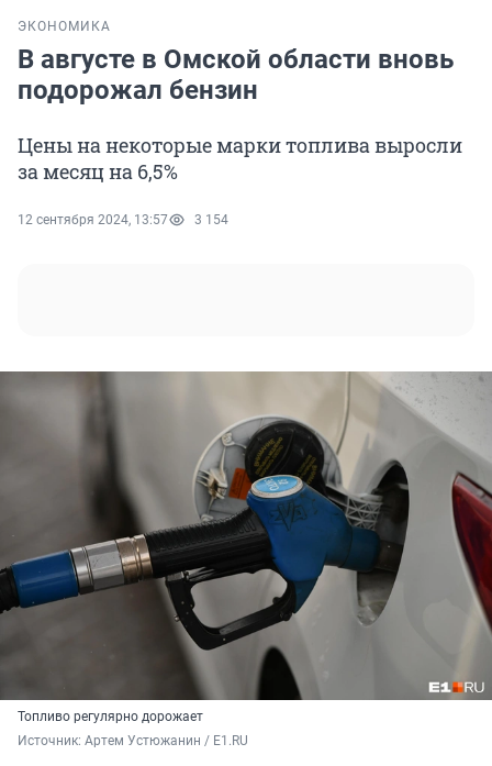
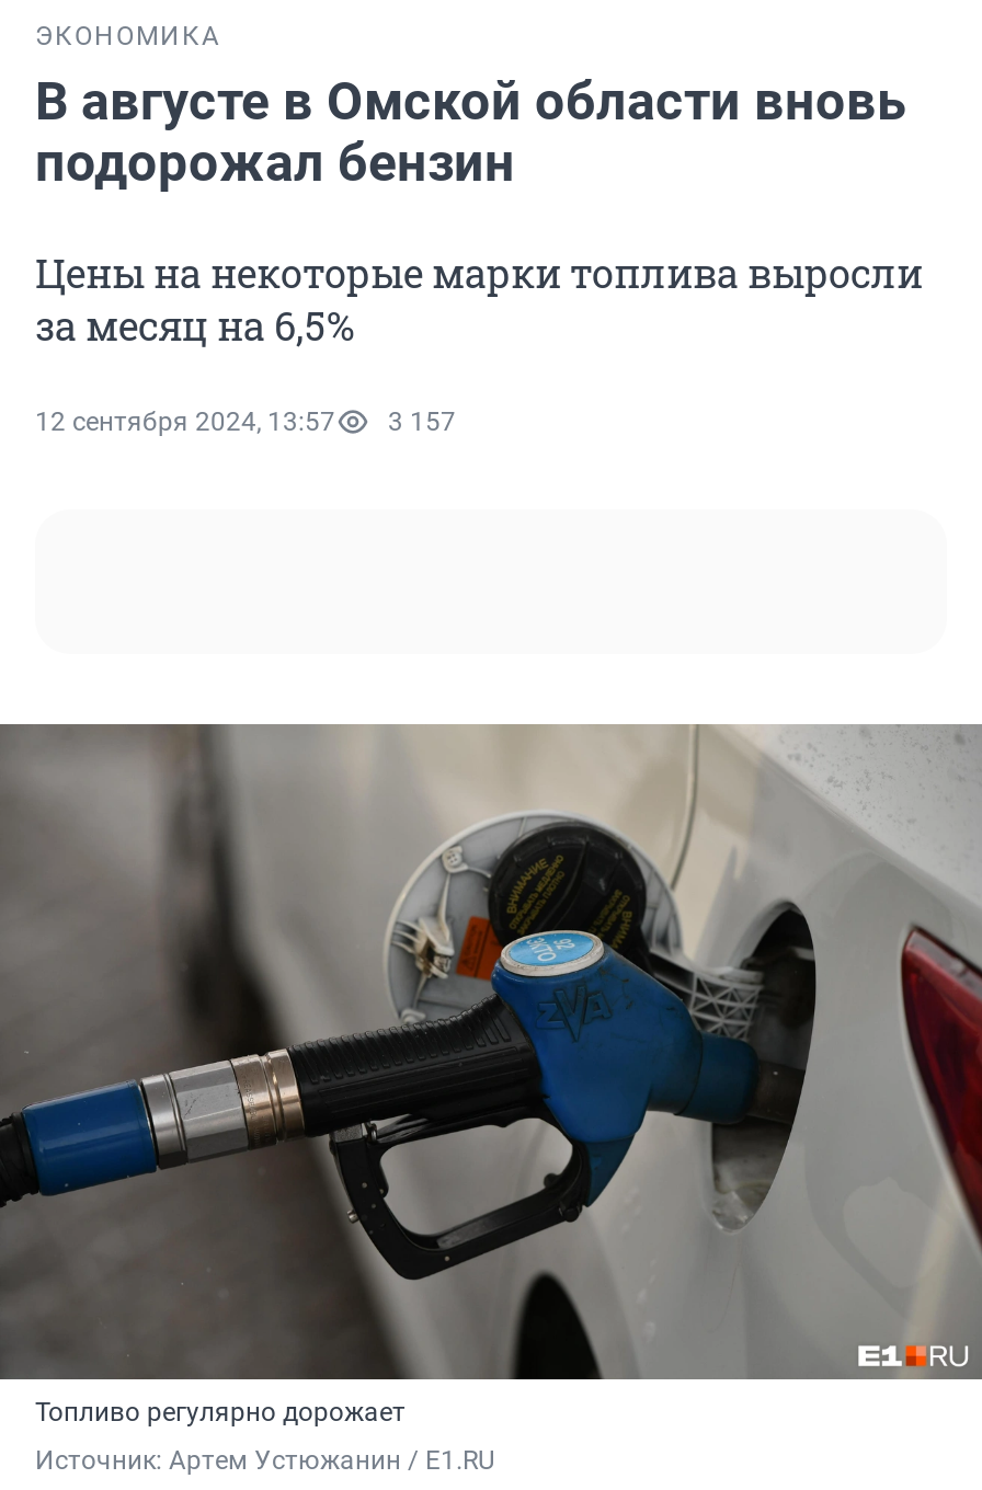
[18,212,228,228] 12 сентября 2024, 13:57 3 154 -> [35,407,456,437] 12 сентября 2024, 13:57 3 157

